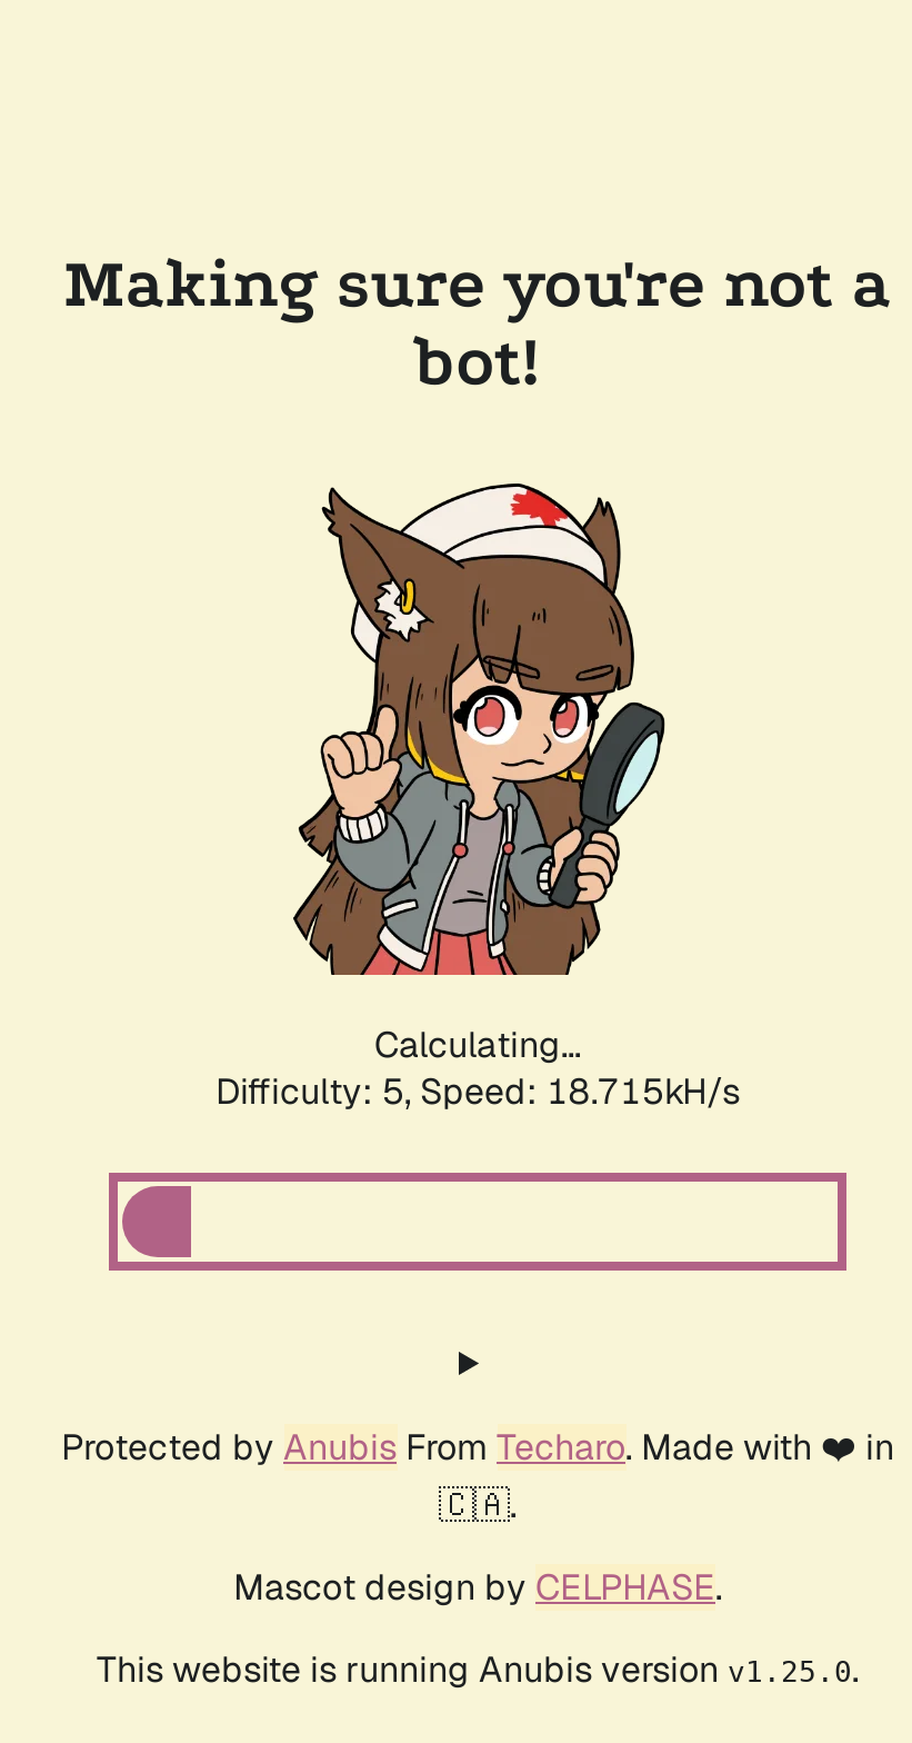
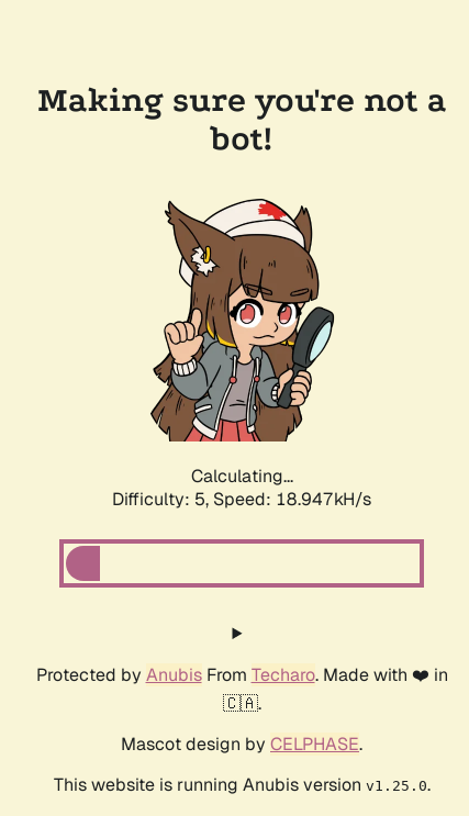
[216,1068,740,1115] Difficulty: 5, Speed: 18.715kH/s -> [112,488,371,511] Difficulty: 5, Speed: 18.947kH/s

